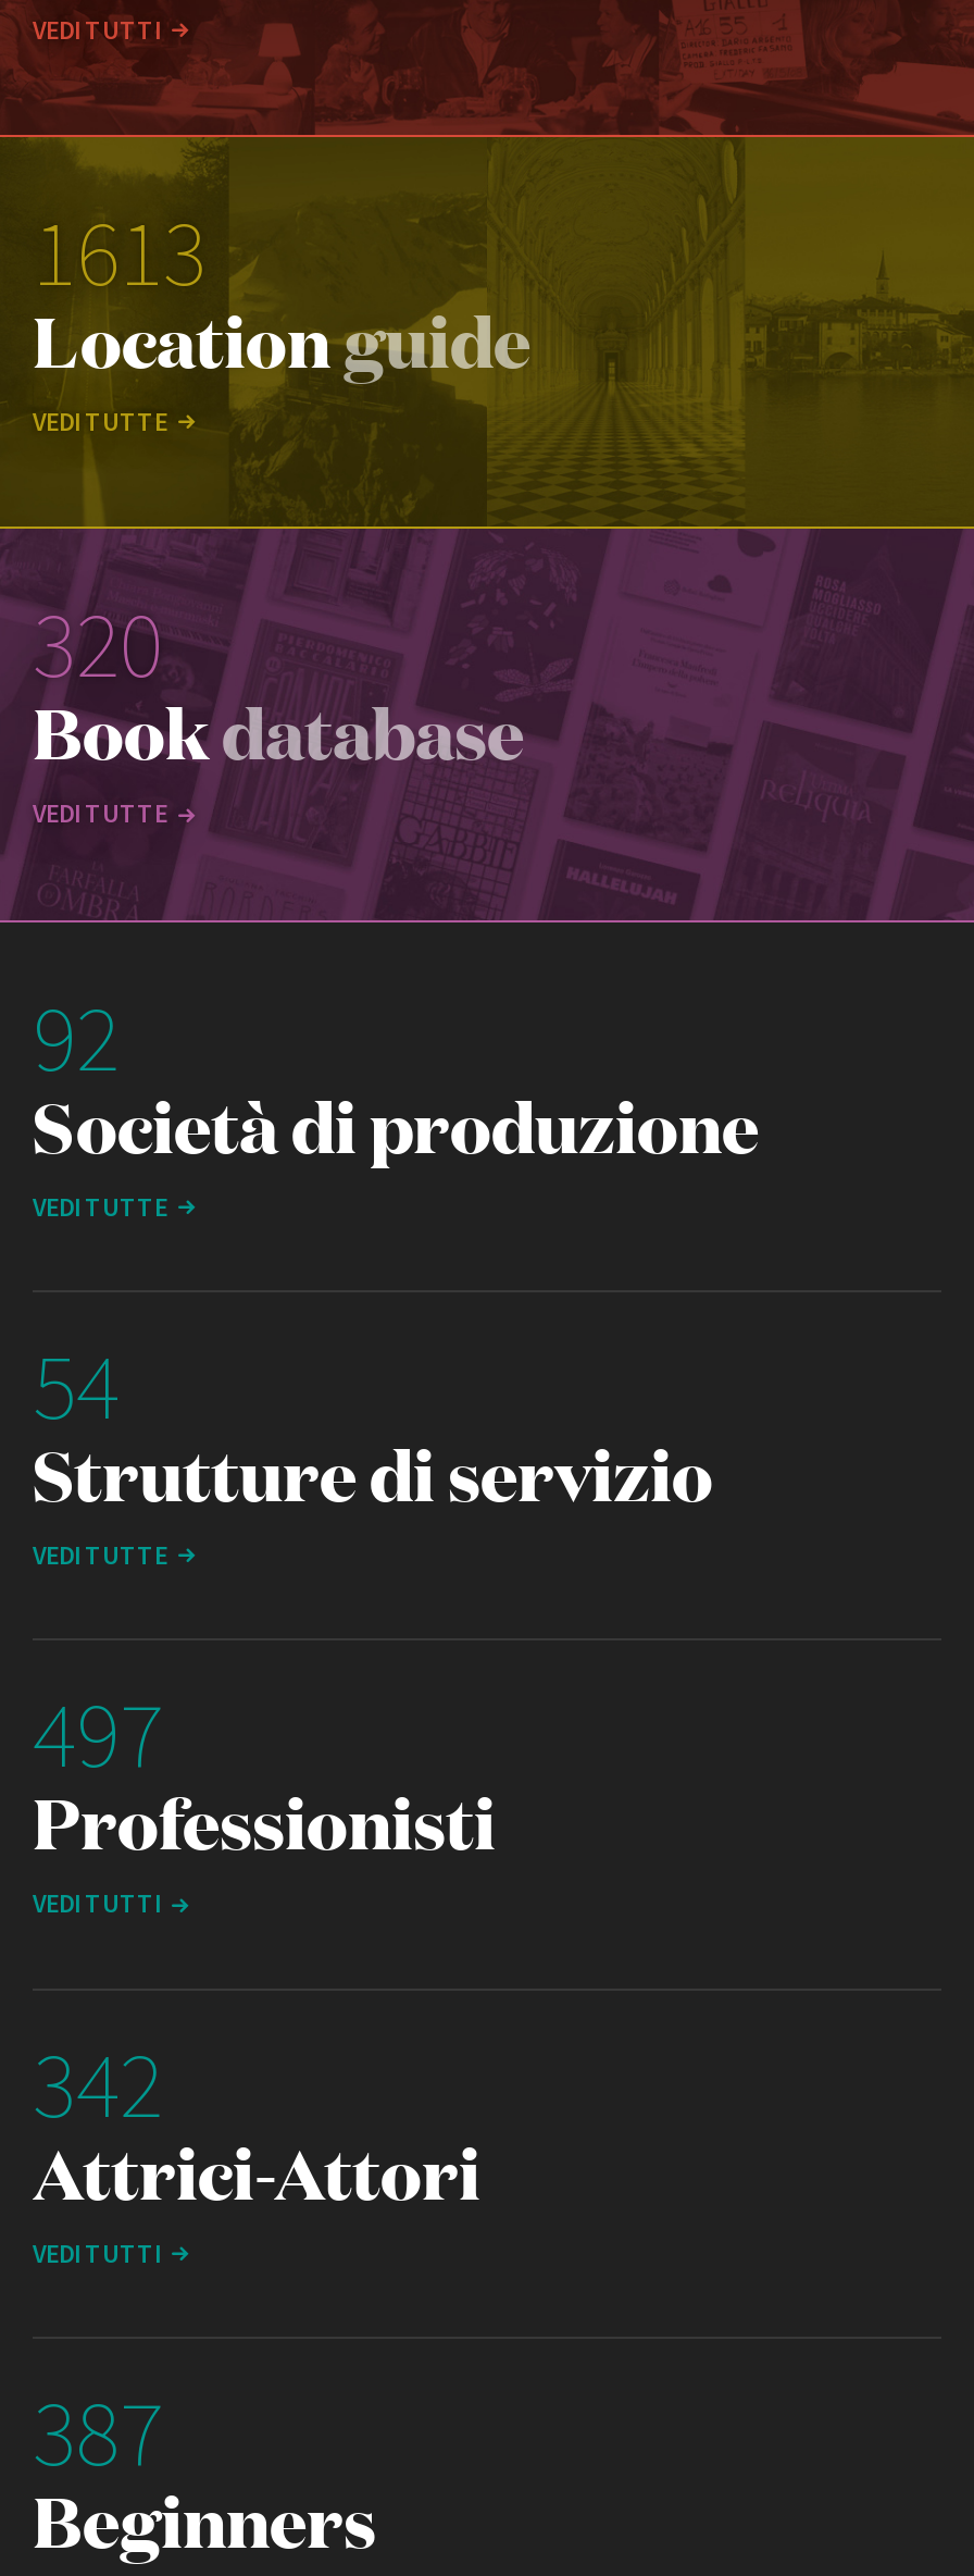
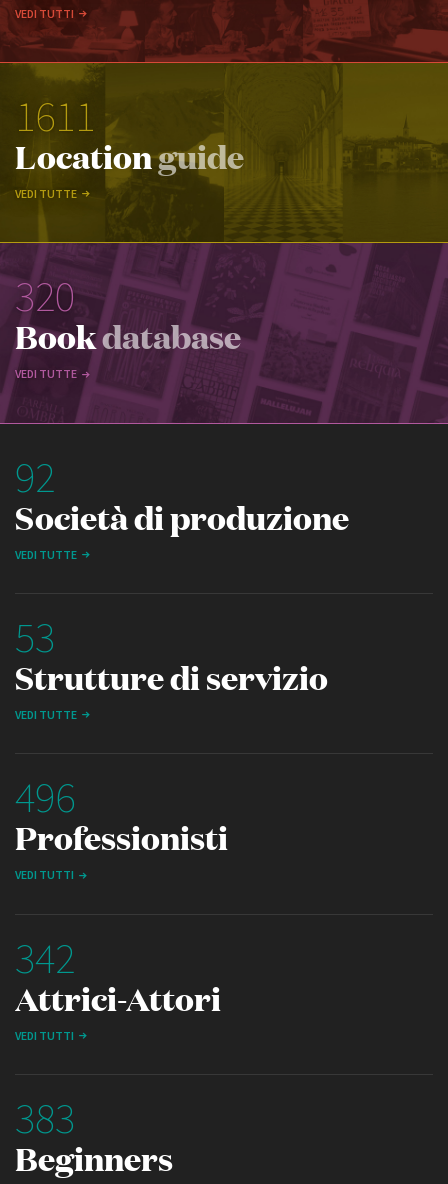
[33,193,207,311] 1613 -> [15,89,95,143] 1611
[33,1327,120,1444] 54 -> [15,610,55,664] 53
[33,1676,163,1793] 497 -> [15,770,75,824] 496
[33,2373,163,2491] 387 -> [15,1091,75,1145] 383

